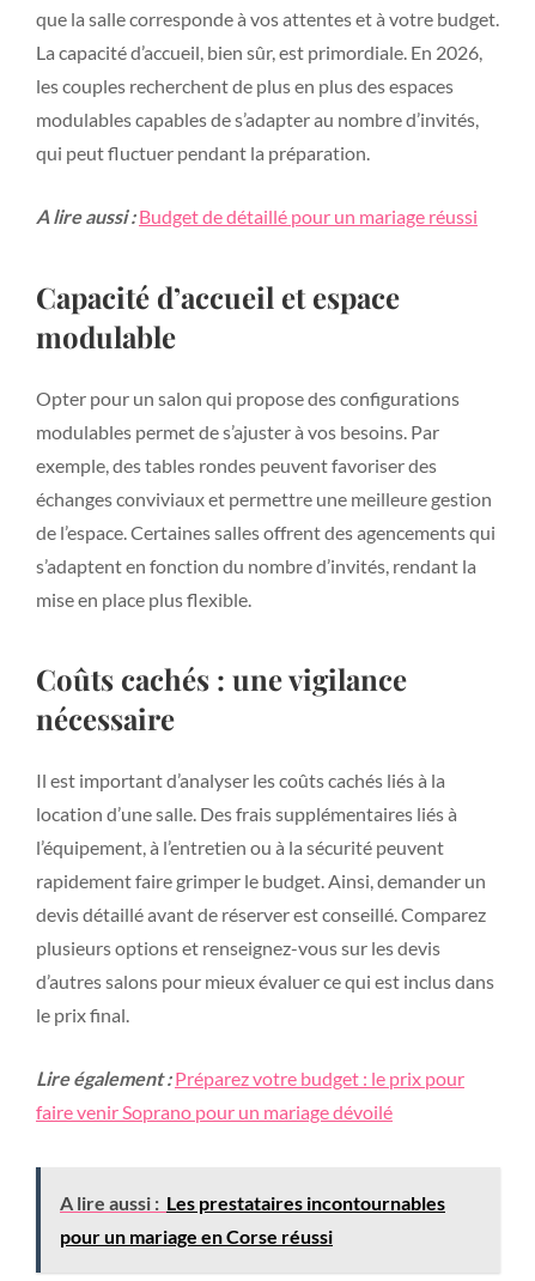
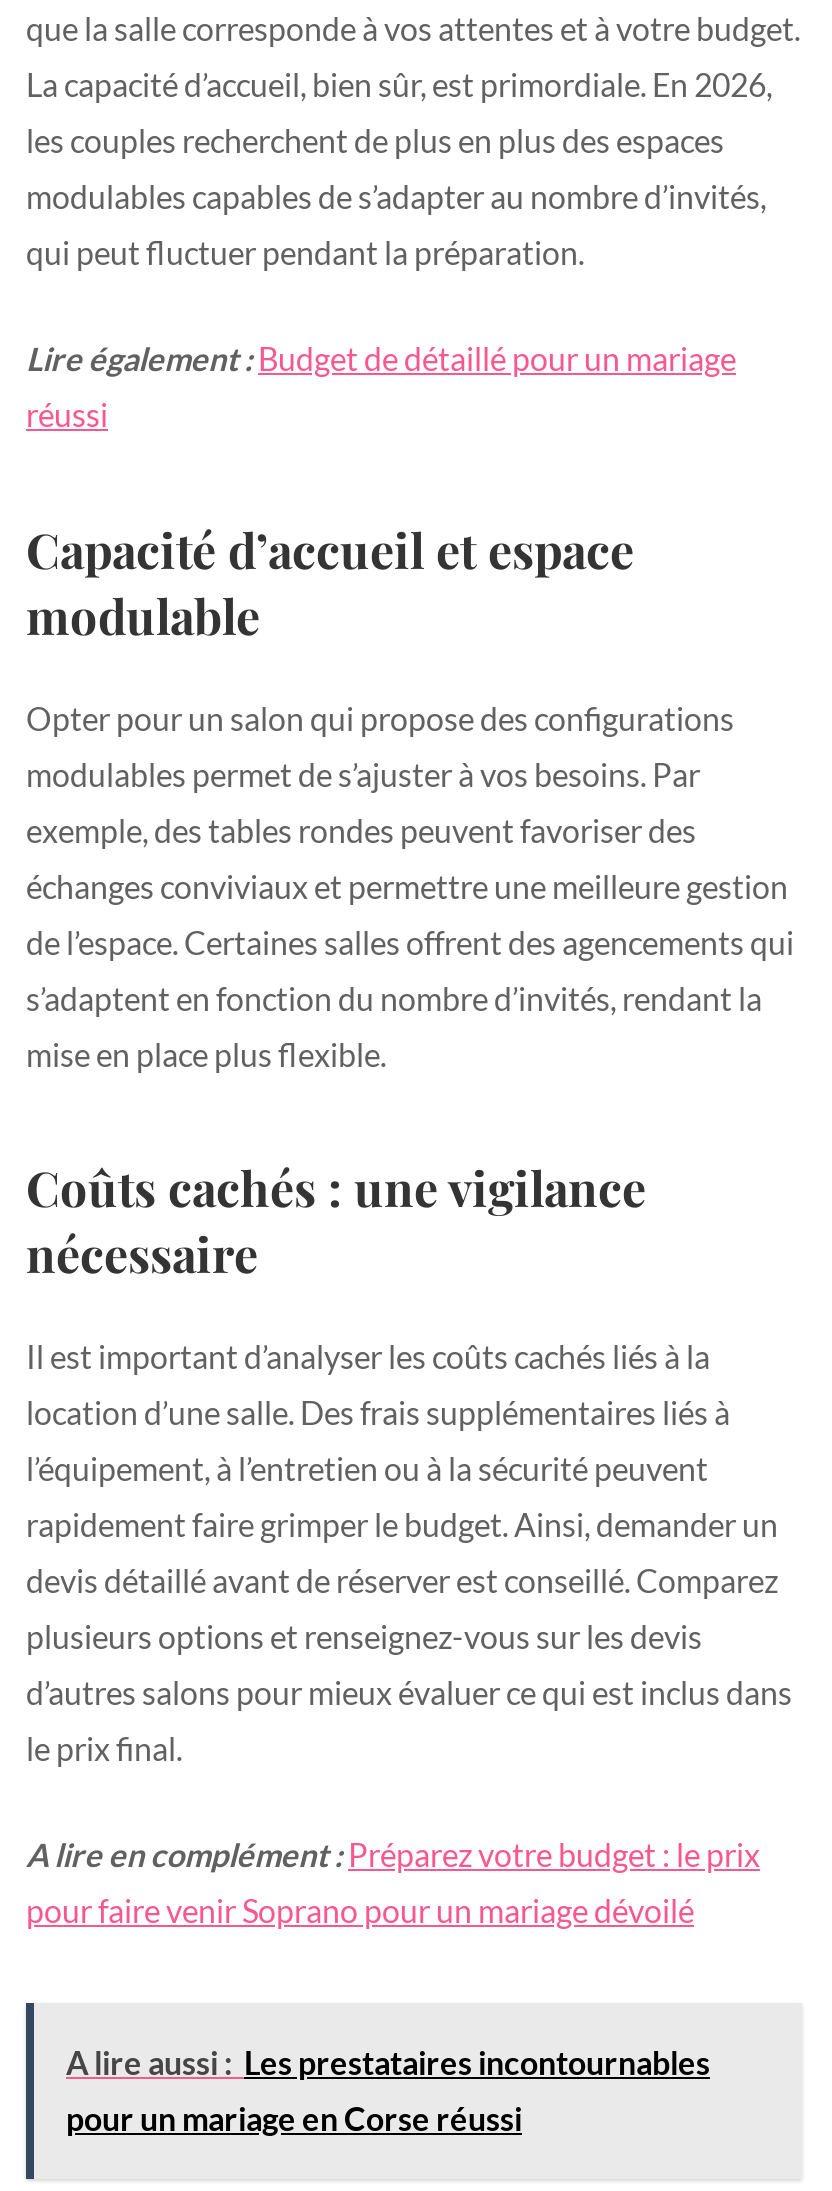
[36,204,478,227] A lire aussi : Budget de détaillé pour un mariage réussi -> [26,339,736,433] Lire également : Budget de détaillé pour un mariage | réussi
[36,1067,464,1090] Lire également : Préparez votre budget : le prix pour -> [26,1835,760,1873] A lire en complément : Préparez votre budget : le prix
[36,1100,393,1123] faire venir Soprano pour un mariage dévoilé -> [26,1891,694,1929] pour faire venir Soprano pour un mariage dévoilé

